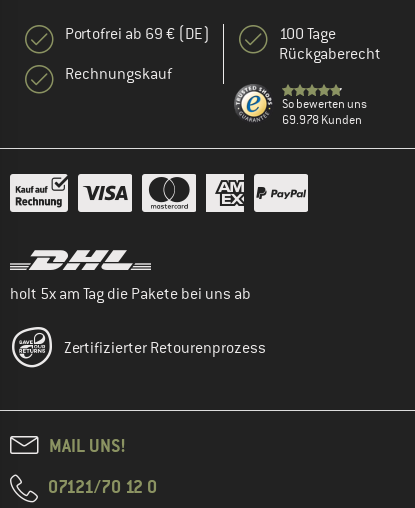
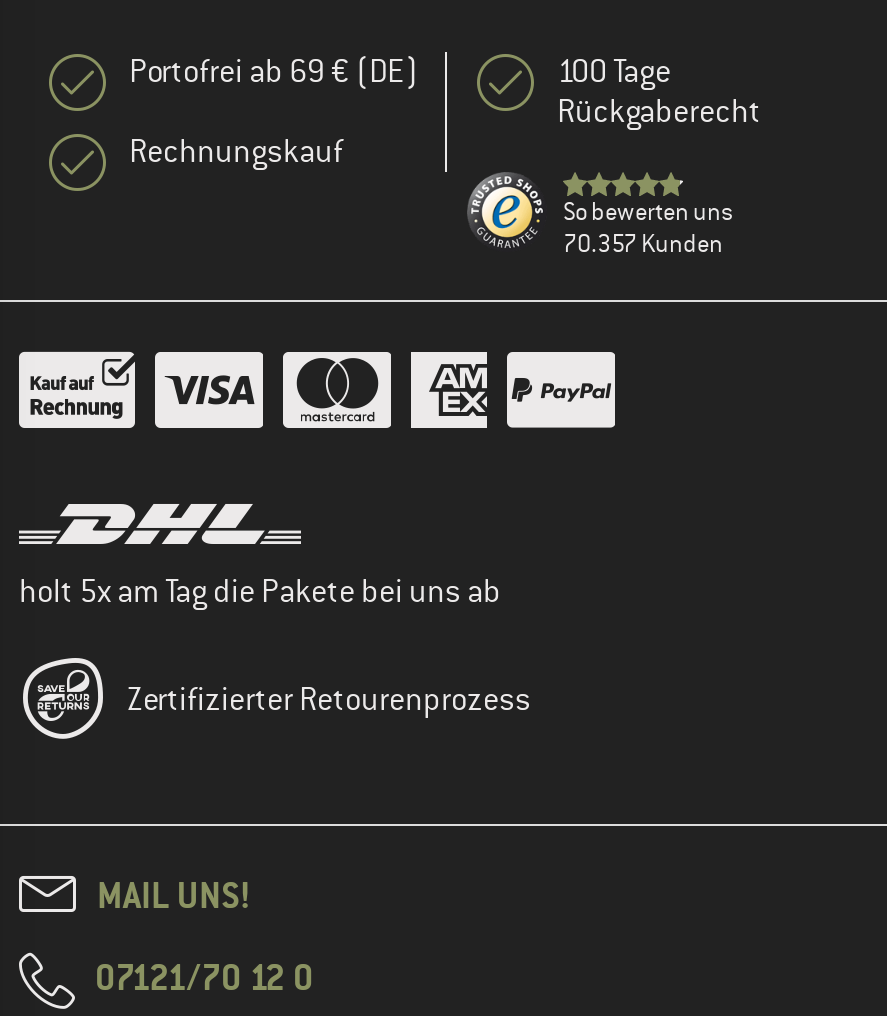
[282,112,362,128] 69.978 Kunden -> [563,228,723,260] 70.357 Kunden

